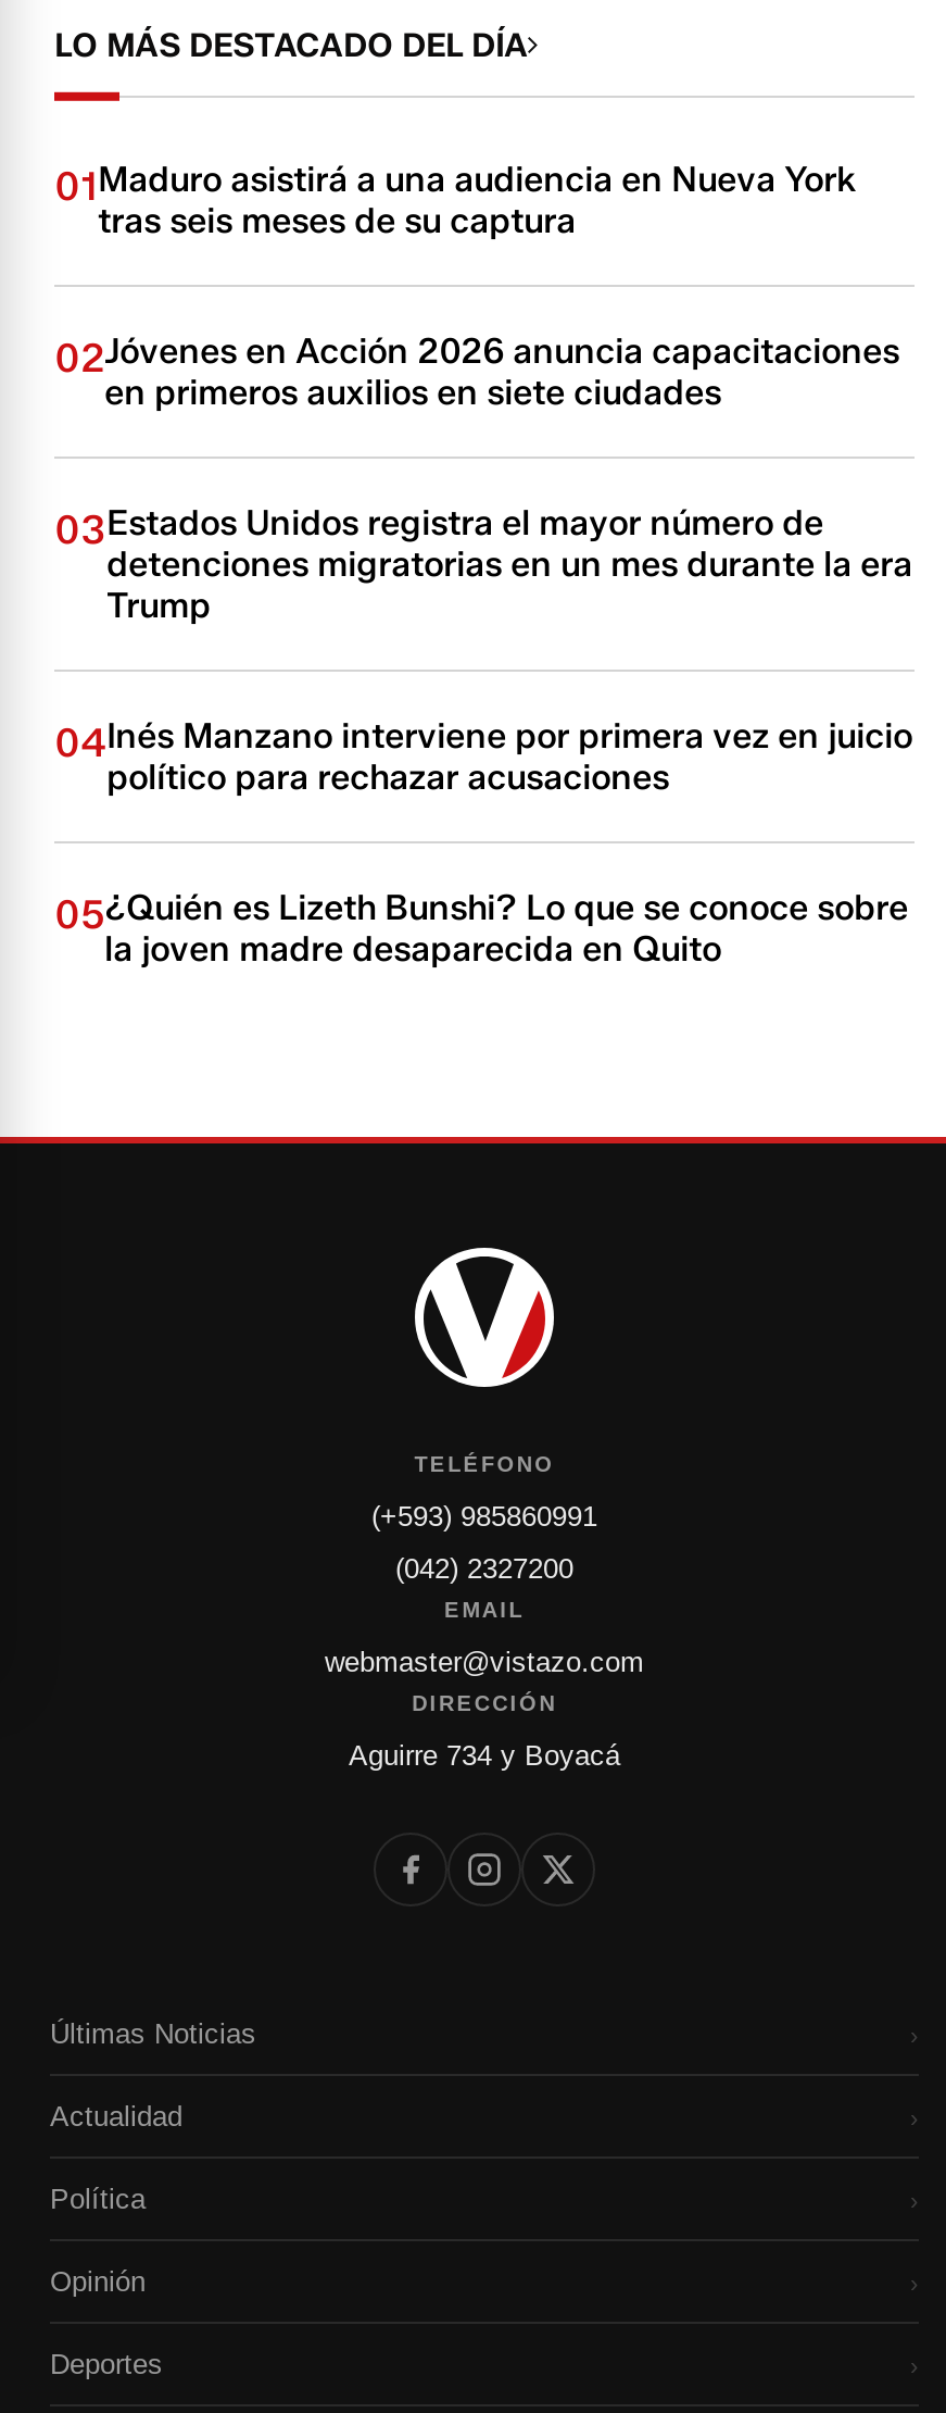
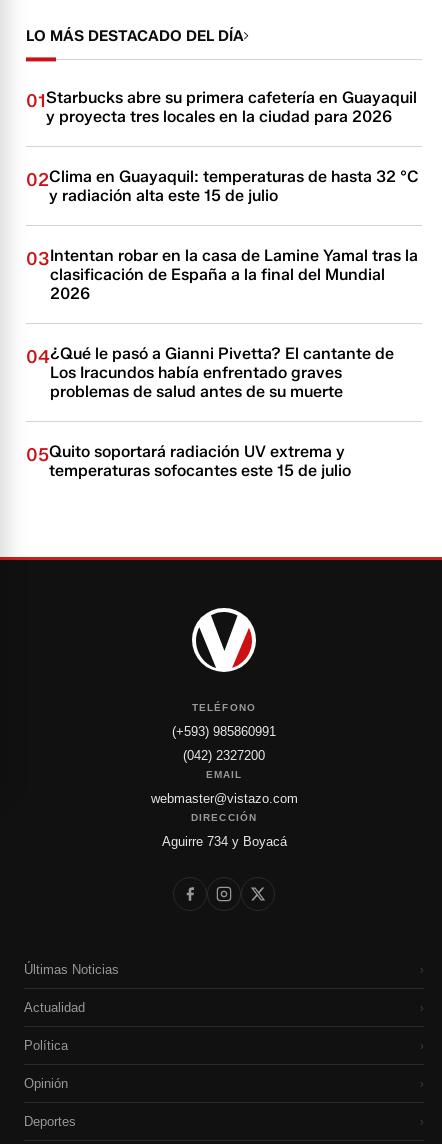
[55,160,856,242] 01Maduro asistirá a una audiencia en Nueva York | tras seis meses de su captura -> [26,88,417,126] 01Starbucks abre su primera cafetería en Guayaquil | y proyecta tres locales en la ciudad para 2026
[55,332,900,414] 02Jóvenes en Acción 2026 anuncia capacitaciones | en primeros auxilios en siete ciudades -> [26,167,419,205] 02Clima en Guayaquil: temperaturas de hasta 32 °C | y radiación alta este 15 de julio
[55,503,913,627] 03Estados Unidos registra el mayor número de | detenciones migratorias en un mes durante la era | Trump -> [26,246,418,303] 03Intentan robar en la casa de Lamine Yamal tras la | clasificación de España a la final del Mundial | 2026
[55,716,913,799] 04Inés Manzano interviene por primera vez en juicio | político para rechazar acusaciones -> [26,344,394,401] 04¿Qué le pasó a Gianni Pivetta? El cantante de | Los Iracundos había enfrentado graves | problemas de salud antes de su muerte
[55,888,908,971] 05¿Quién es Lizeth Bunshi? Lo que se conoce sobre | la joven madre desaparecida en Quito -> [26,442,351,480] 05Quito soportará radiación UV extrema y | temperaturas sofocantes este 15 de julio

